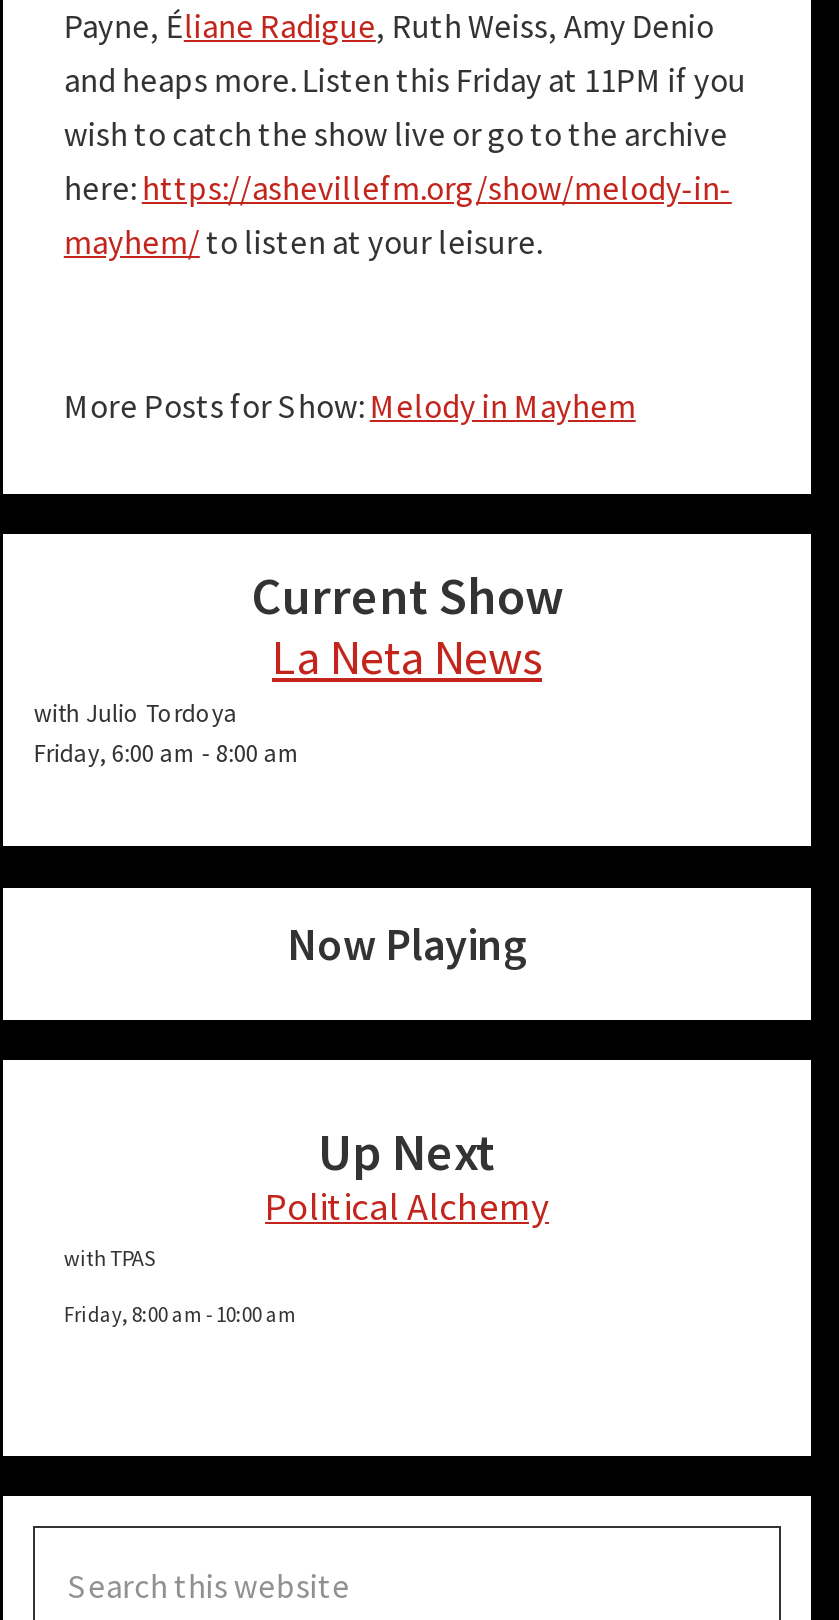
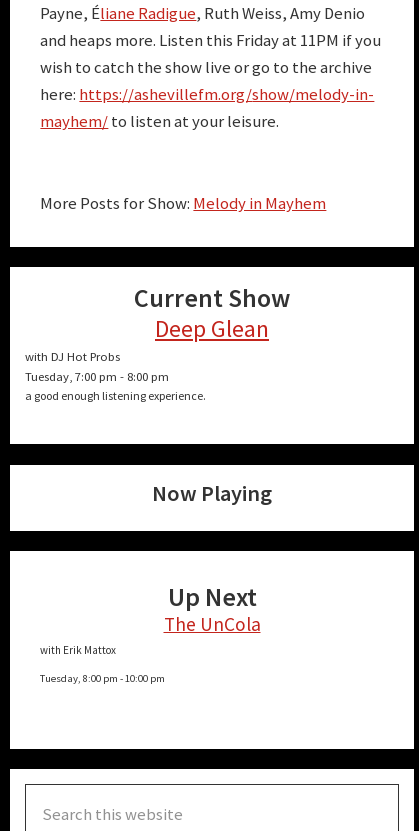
[34,627,542,769] La Neta News | with Julio Tordoya | Friday, 6:00 am - 8:00 am -> [25,313,269,403] Deep Glean | with DJ Hot Probs | Tuesday, 7:00 pm - 8:00 pm | a good enough listening experience.
[64,1182,549,1272] Political Alchemy | with TPAS -> [40,612,260,657] The UnCola | with Erik Mattox
[64,1300,296,1328] Friday, 8:00 am - 10:00 am -> [40,671,165,685] Tuesday, 8:00 pm - 10:00 pm

